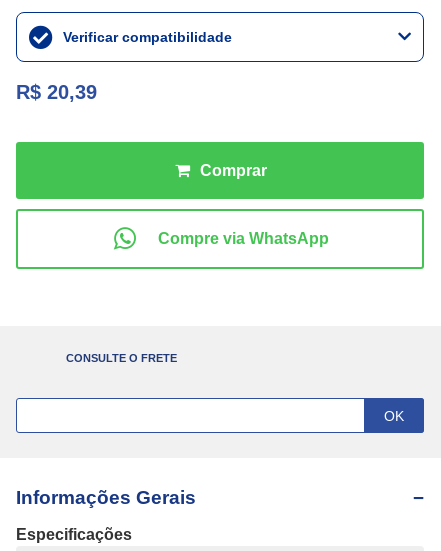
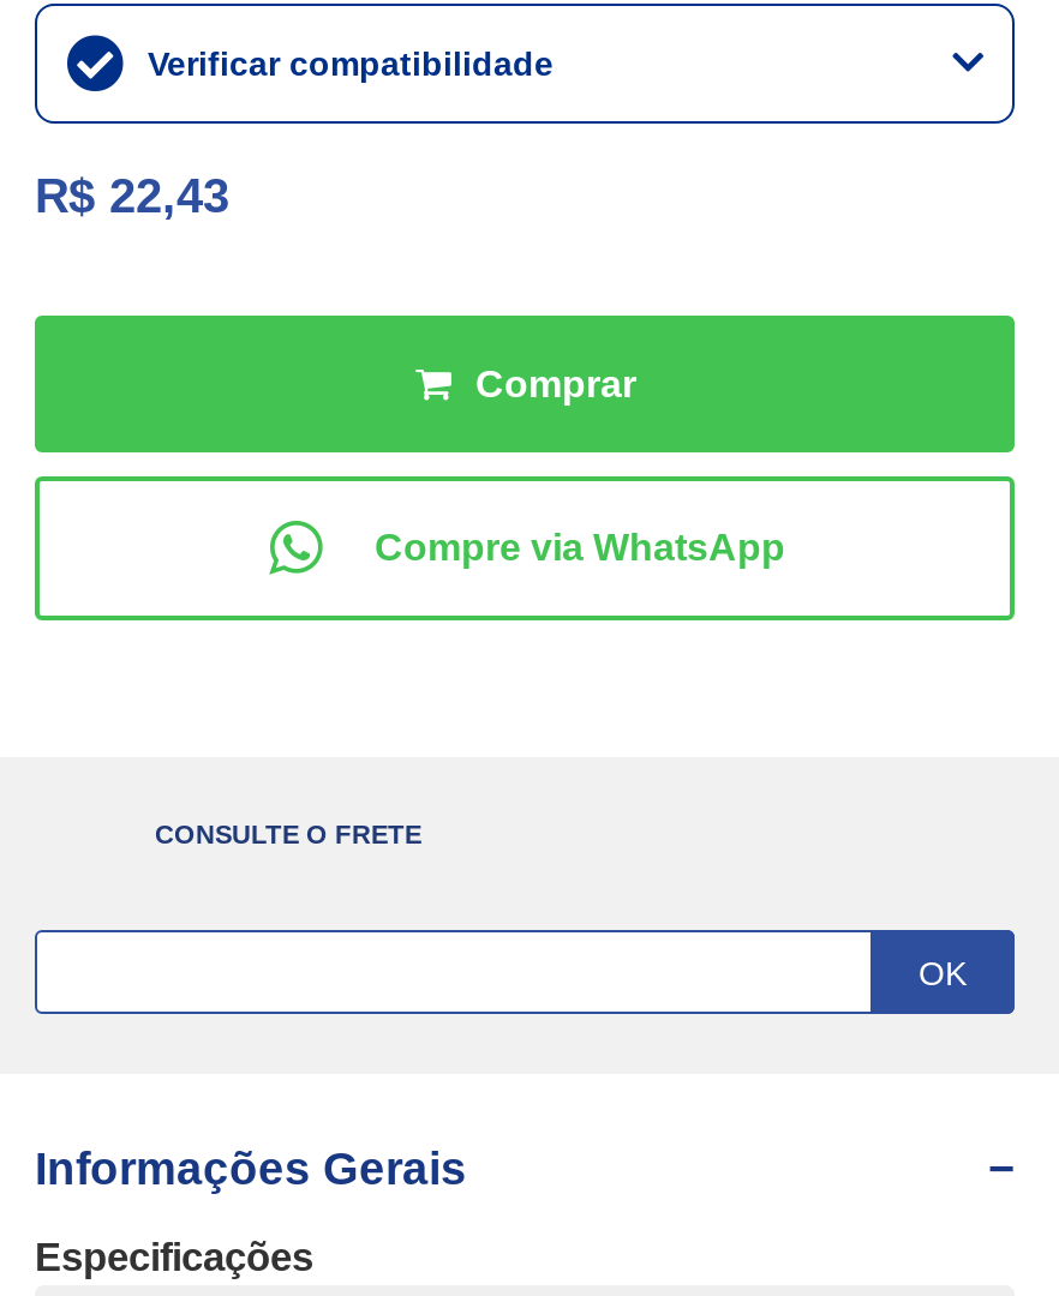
[16,81,97,103] R$ 20,39 -> [35,170,229,222] R$ 22,43

